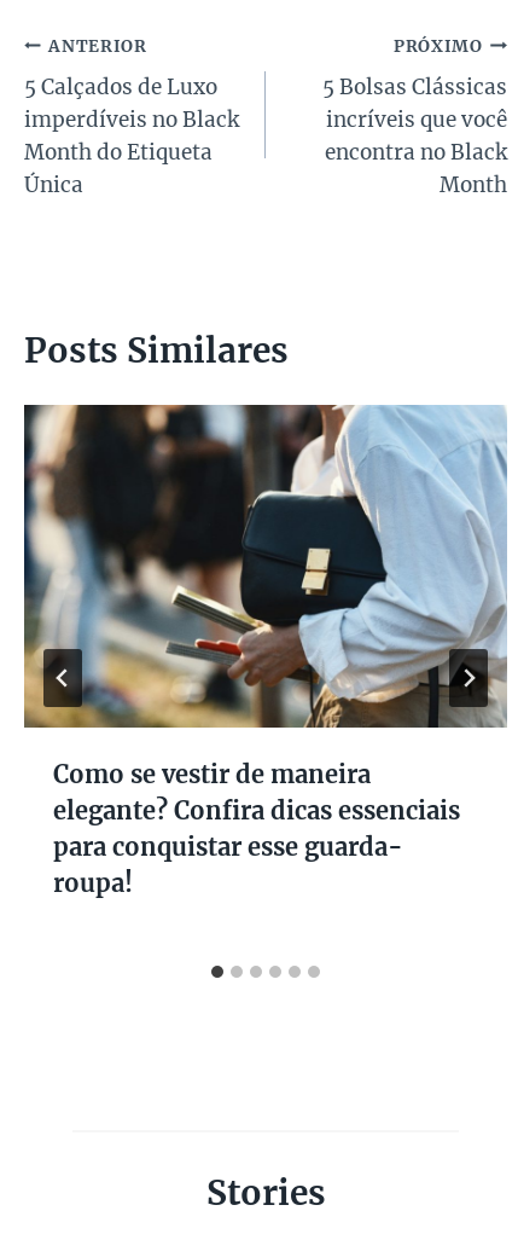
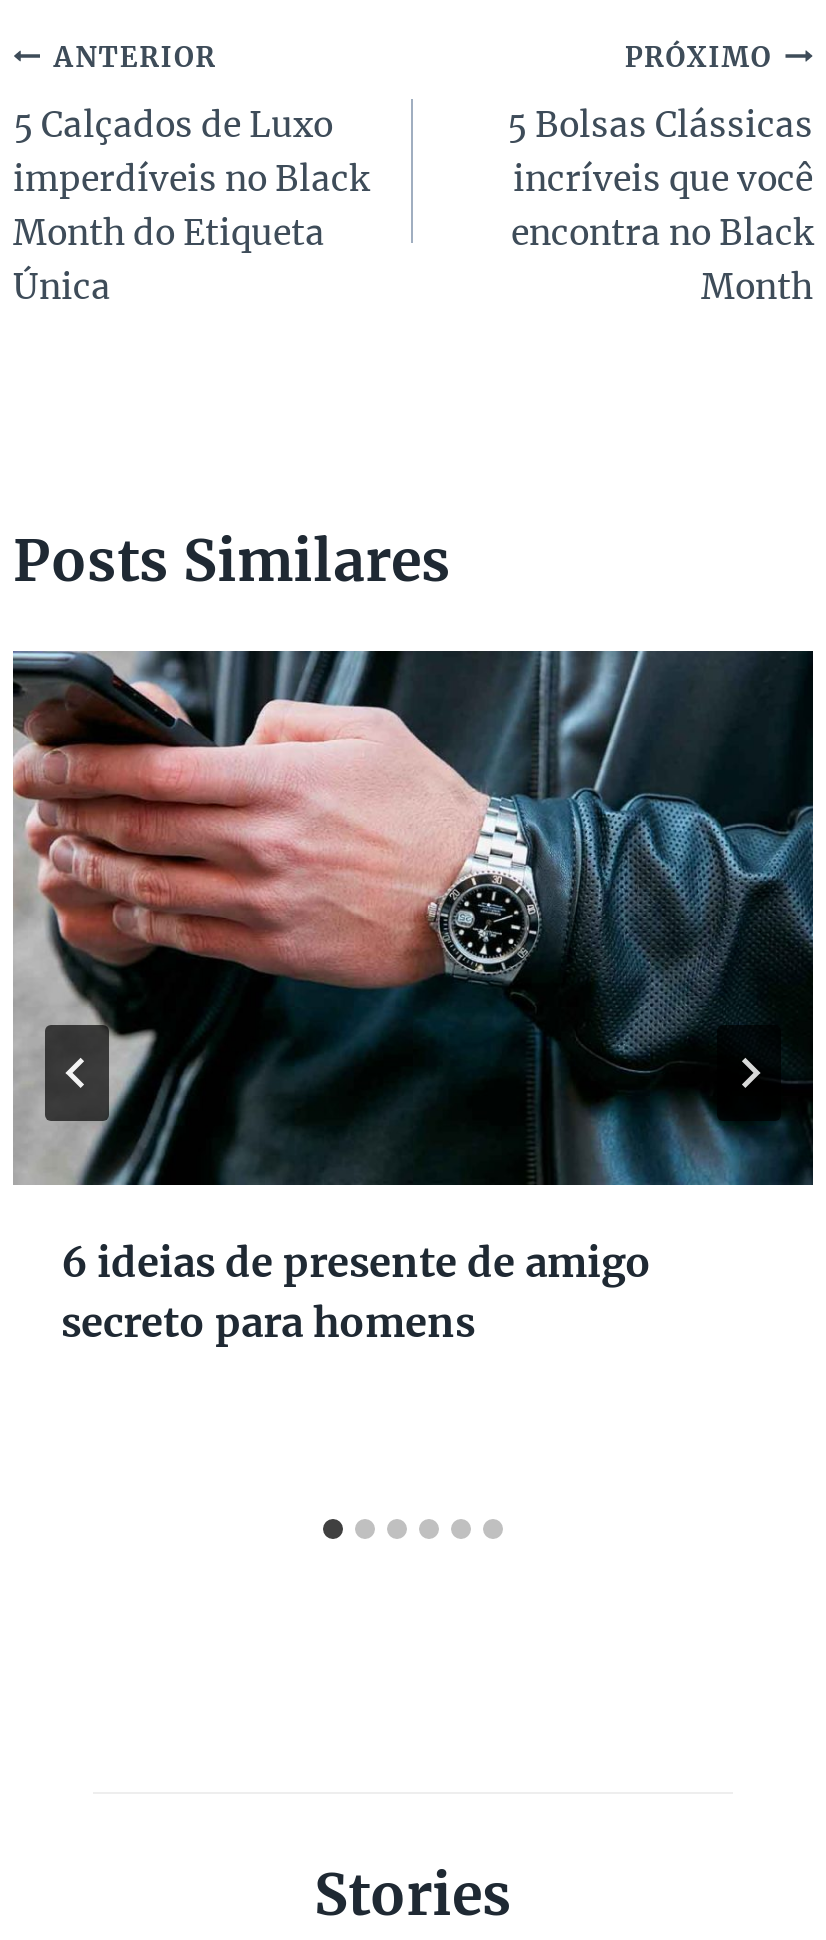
[24,404,507,898] [image] | Como se vestir de maneira | elegante? Confira dicas essenciais | para conquistar esse guarda- | roupa! -> [11,649,815,1346] [image] | 6 ideias de presente de amigo | secreto para homens

